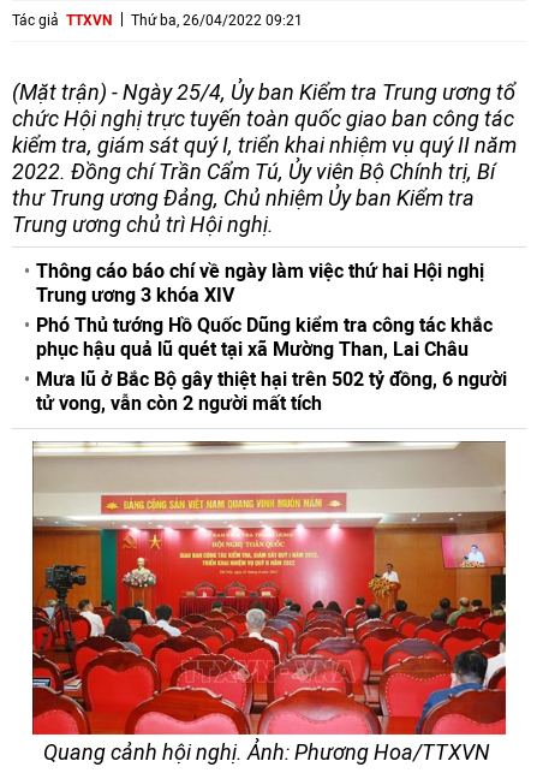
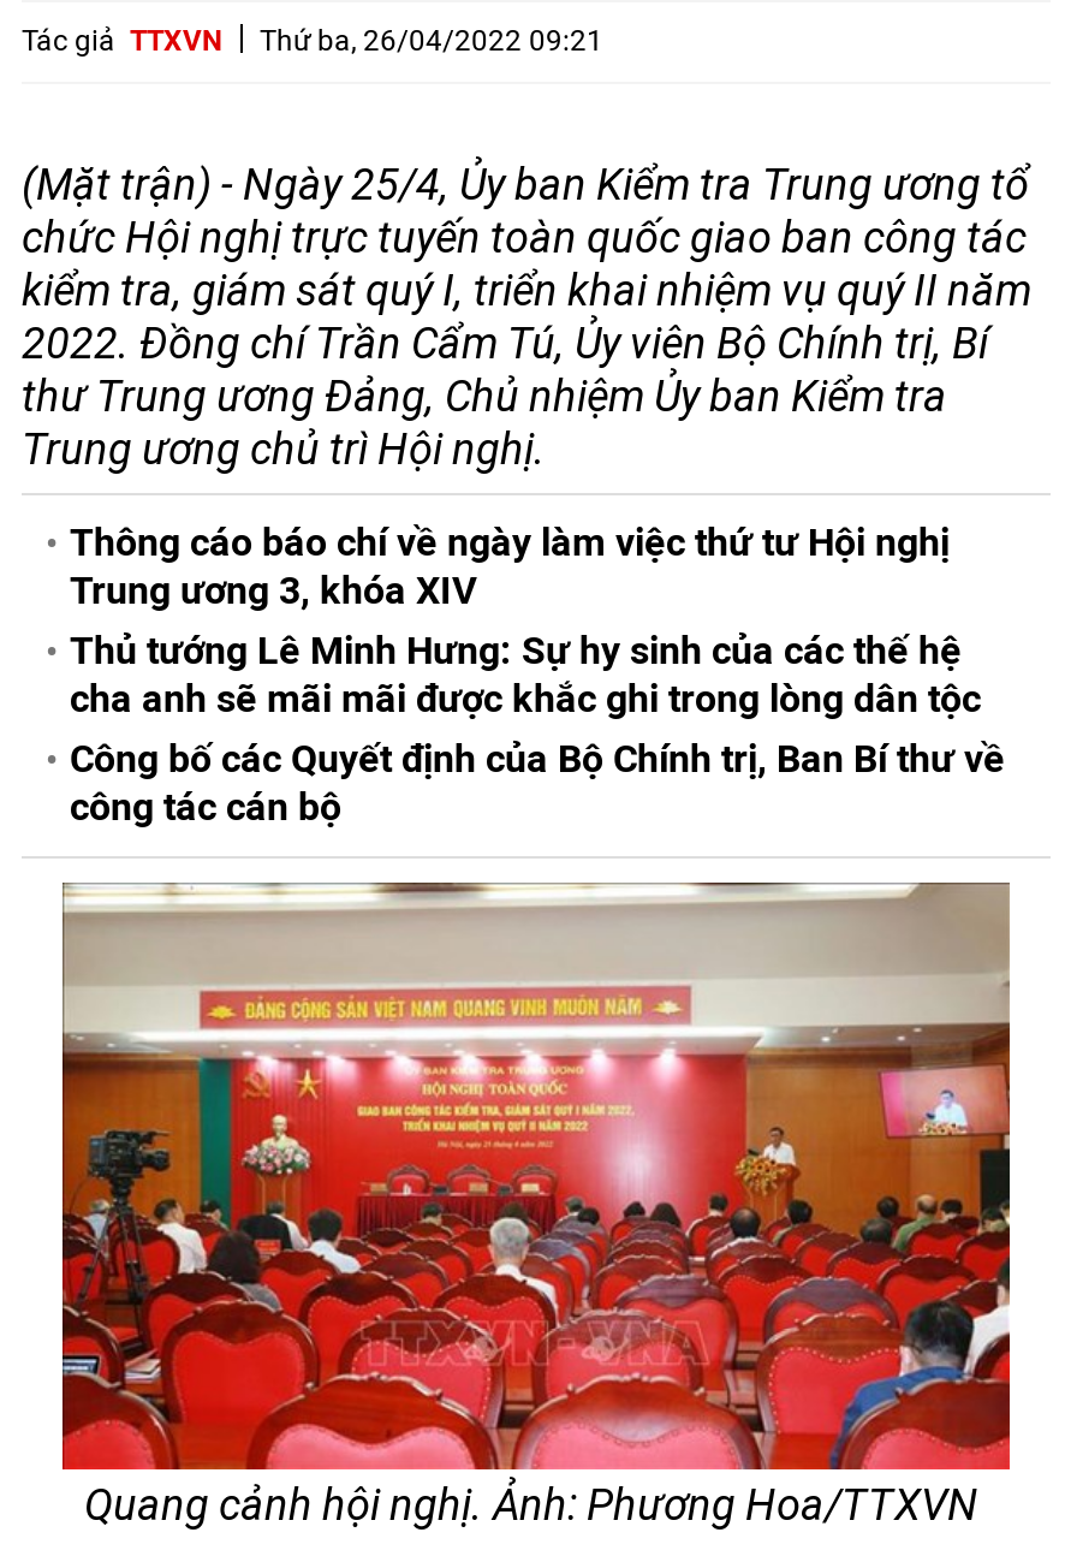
[36,260,507,415] Thông cáo báo chí về ngày làm việc thứ hai Hội nghị | Trung ương 3 khóa XIV | Phó Thủ tướng Hồ Quốc Dũng kiểm tra công tác khắc | phục hậu quả lũ quét tại xã Mường Than, Lai Châu | Mưa lũ ở Bắc Bộ gây thiệt hại trên 502 tỷ đồng, 6 người | tử vong, vẫn còn 2 người mất tích -> [70,519,1005,830] Thông cáo báo chí về ngày làm việc thứ tư Hội nghị | Trung ương 3, khóa XIV | Thủ tướng Lê Minh Hưng: Sự hy sinh của các thế hệ | cha anh sẽ mãi mãi được khắc ghi trong lòng dân tộc | Công bố các Quyết định của Bộ Chính trị, Ban Bí thư về | công tác cán bộ

